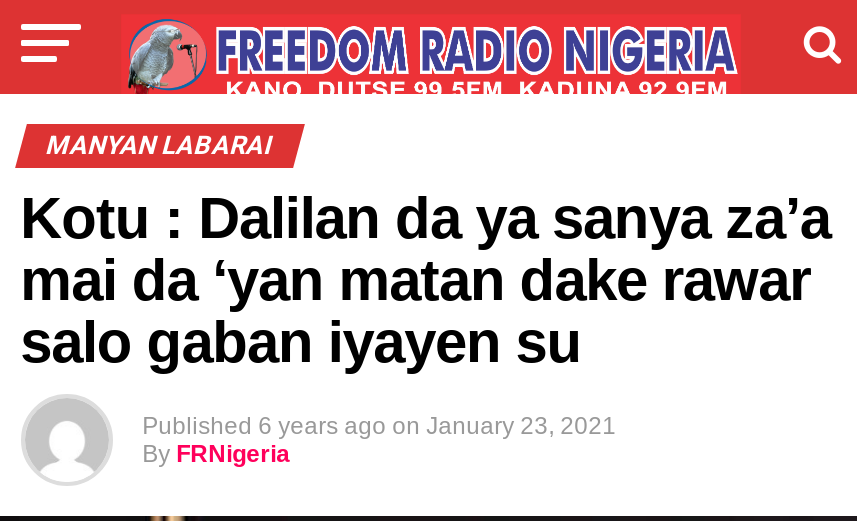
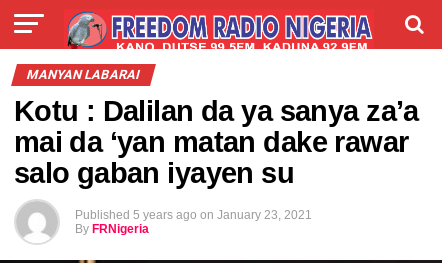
[142,412,616,440] Published 6 years ago on January 23, 2021 -> [75,208,312,222] Published 5 years ago on January 23, 2021

